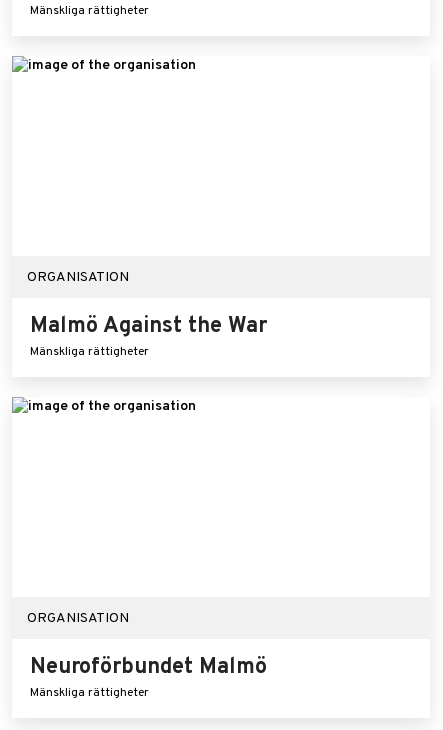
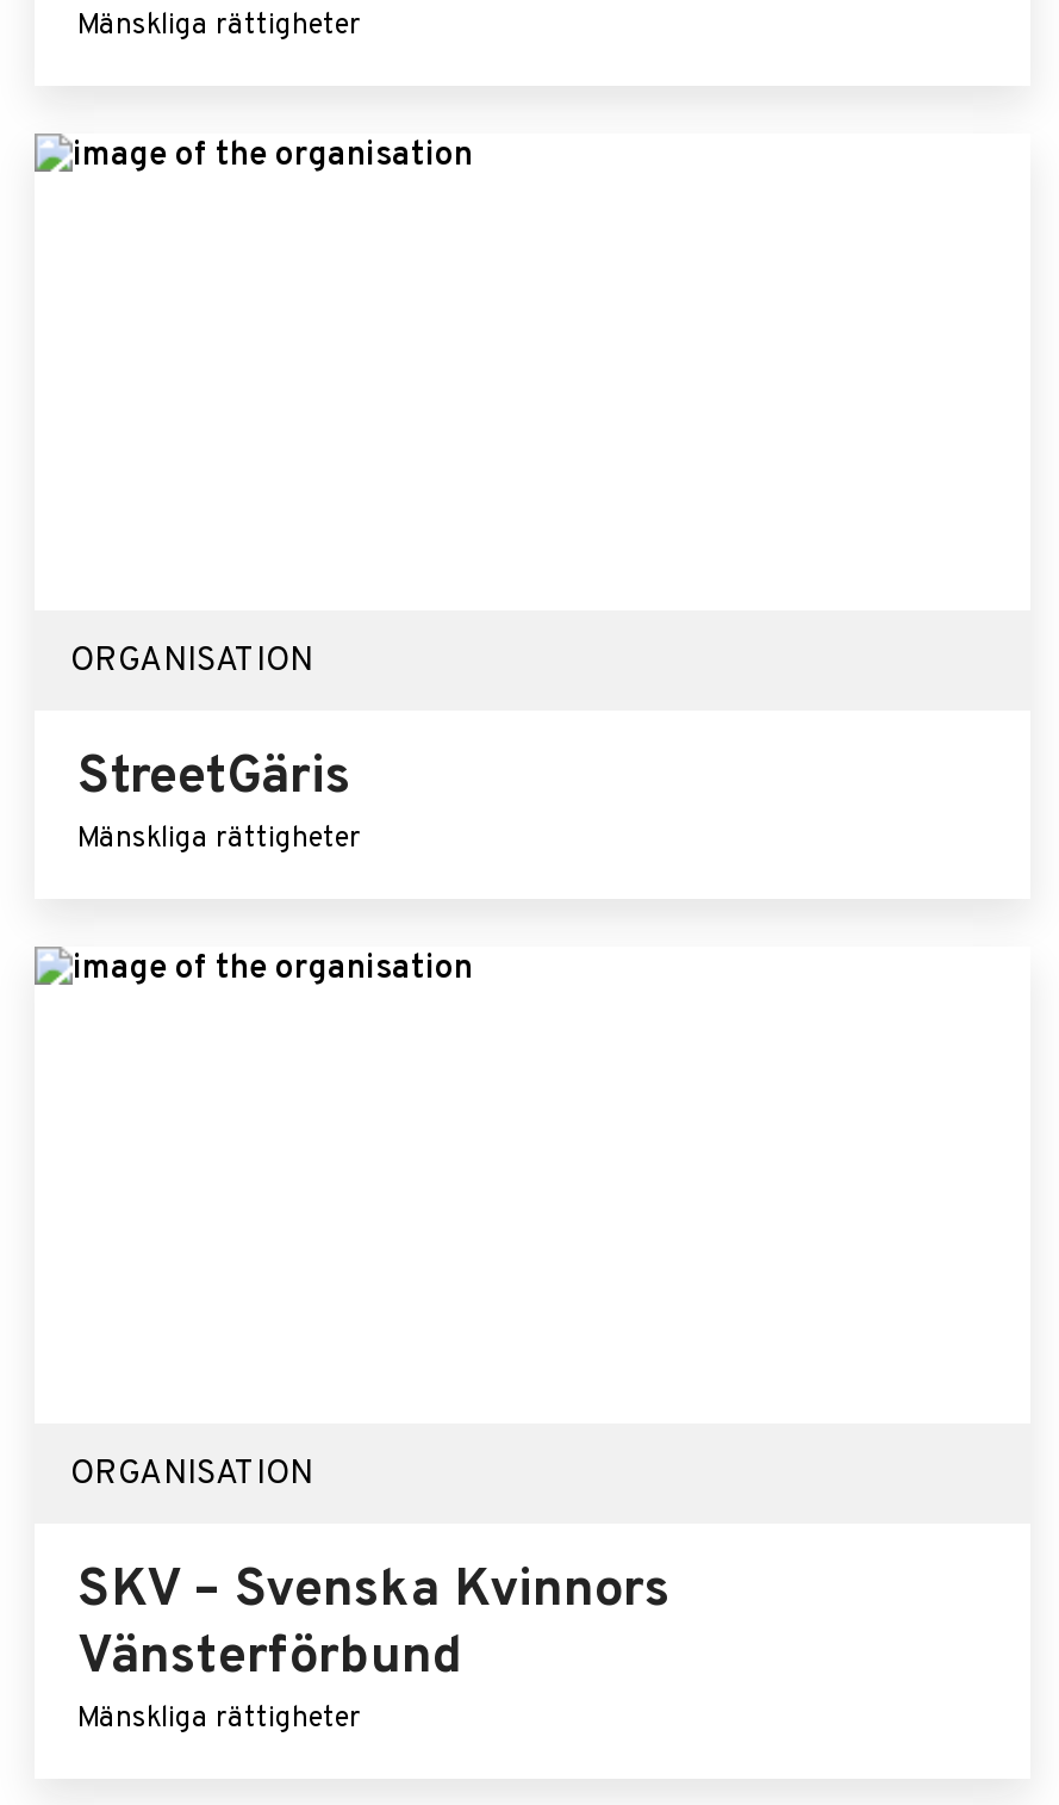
[30,313,267,340] Malmö Against the War -> [77,746,351,811] StreetGäris
[30,654,267,681] Neuroförbundet Malmö -> [77,1559,671,1691] SKV – Svenska Kvinnors | Vänsterförbund

